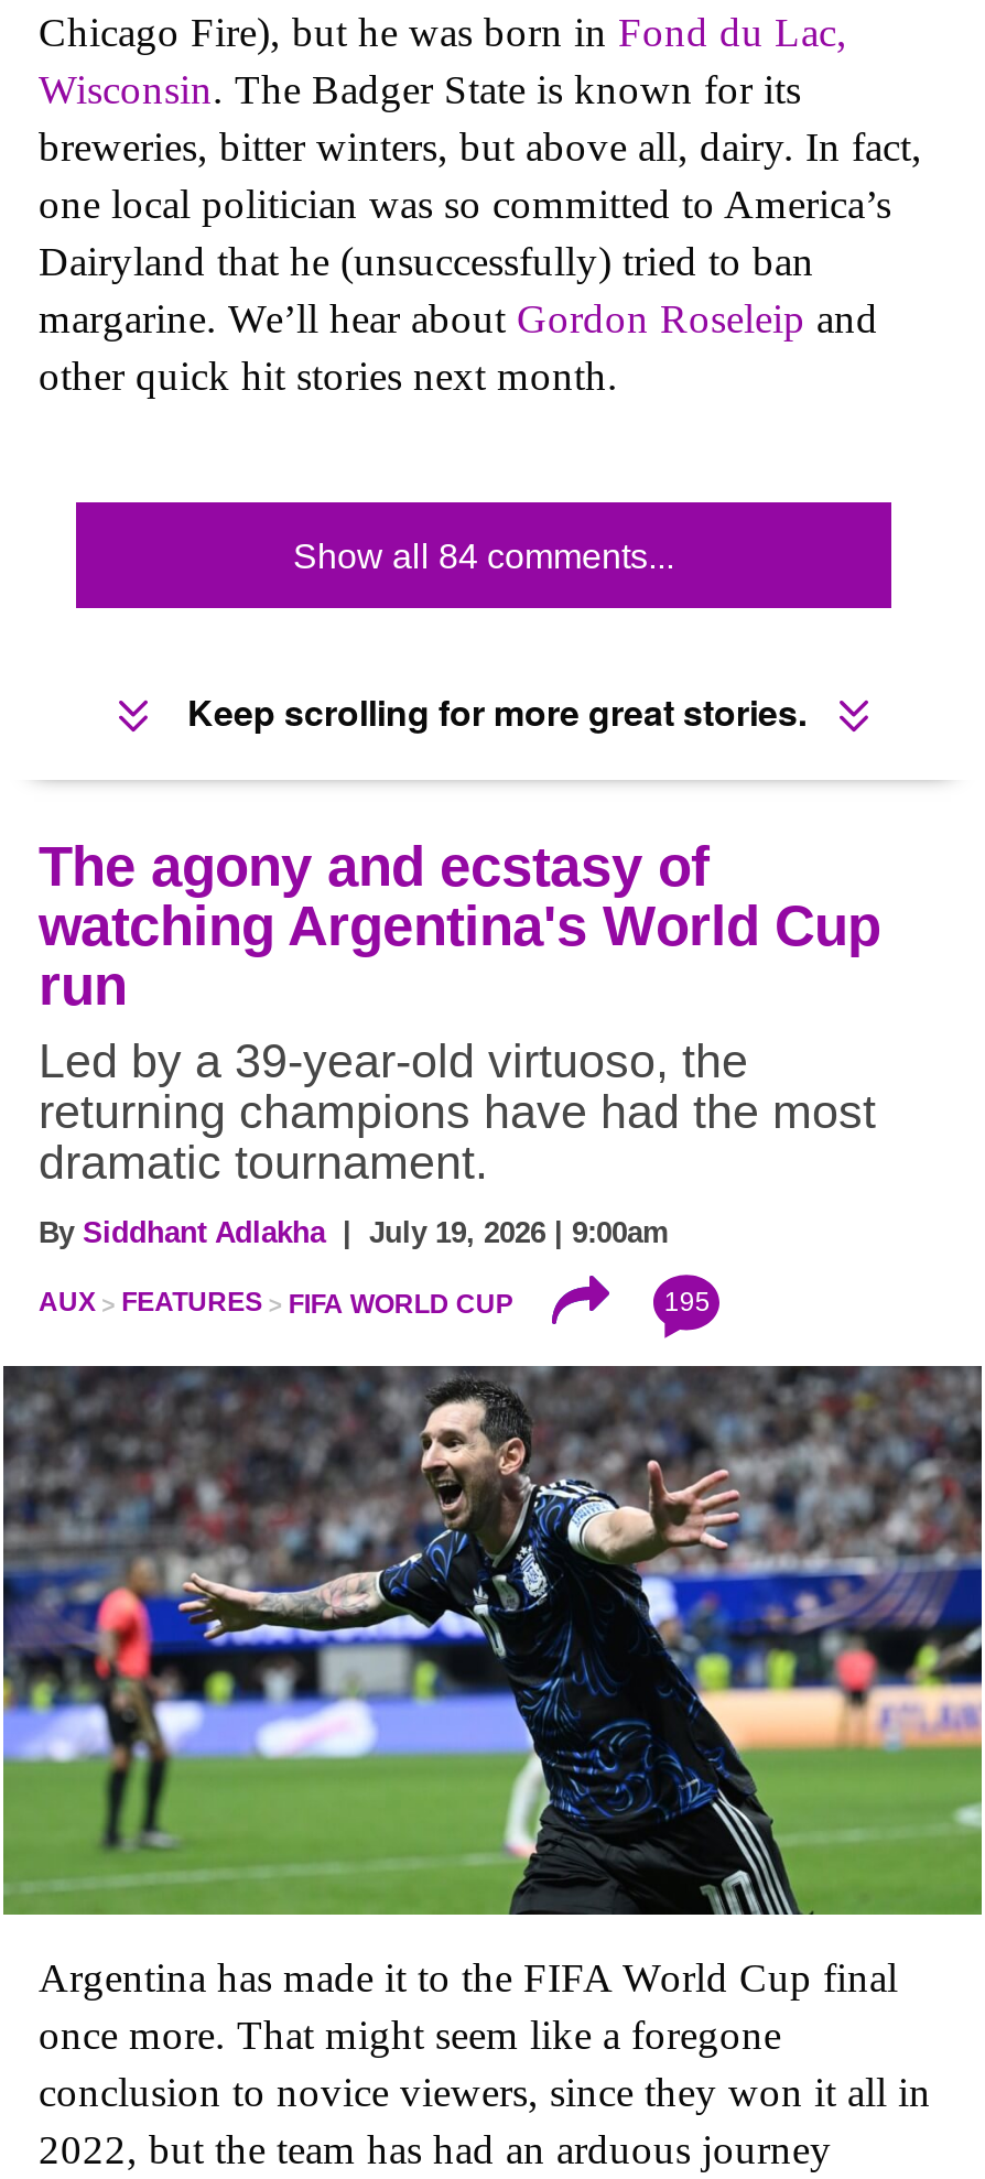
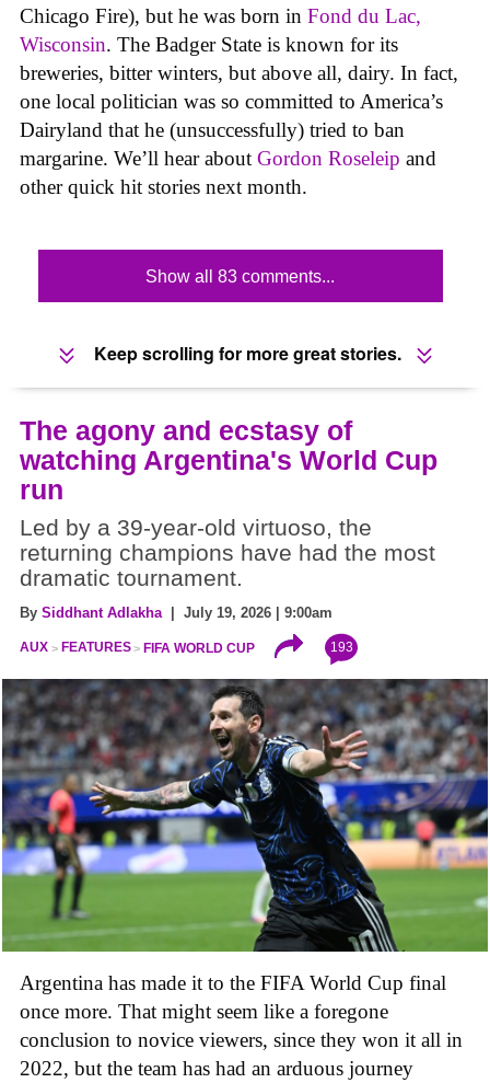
[293,538,674,576] Show all 84 comments... -> [146,268,335,286] Show all 83 comments...
[664,1286,710,1317] 195 -> [330,639,353,654] 193

